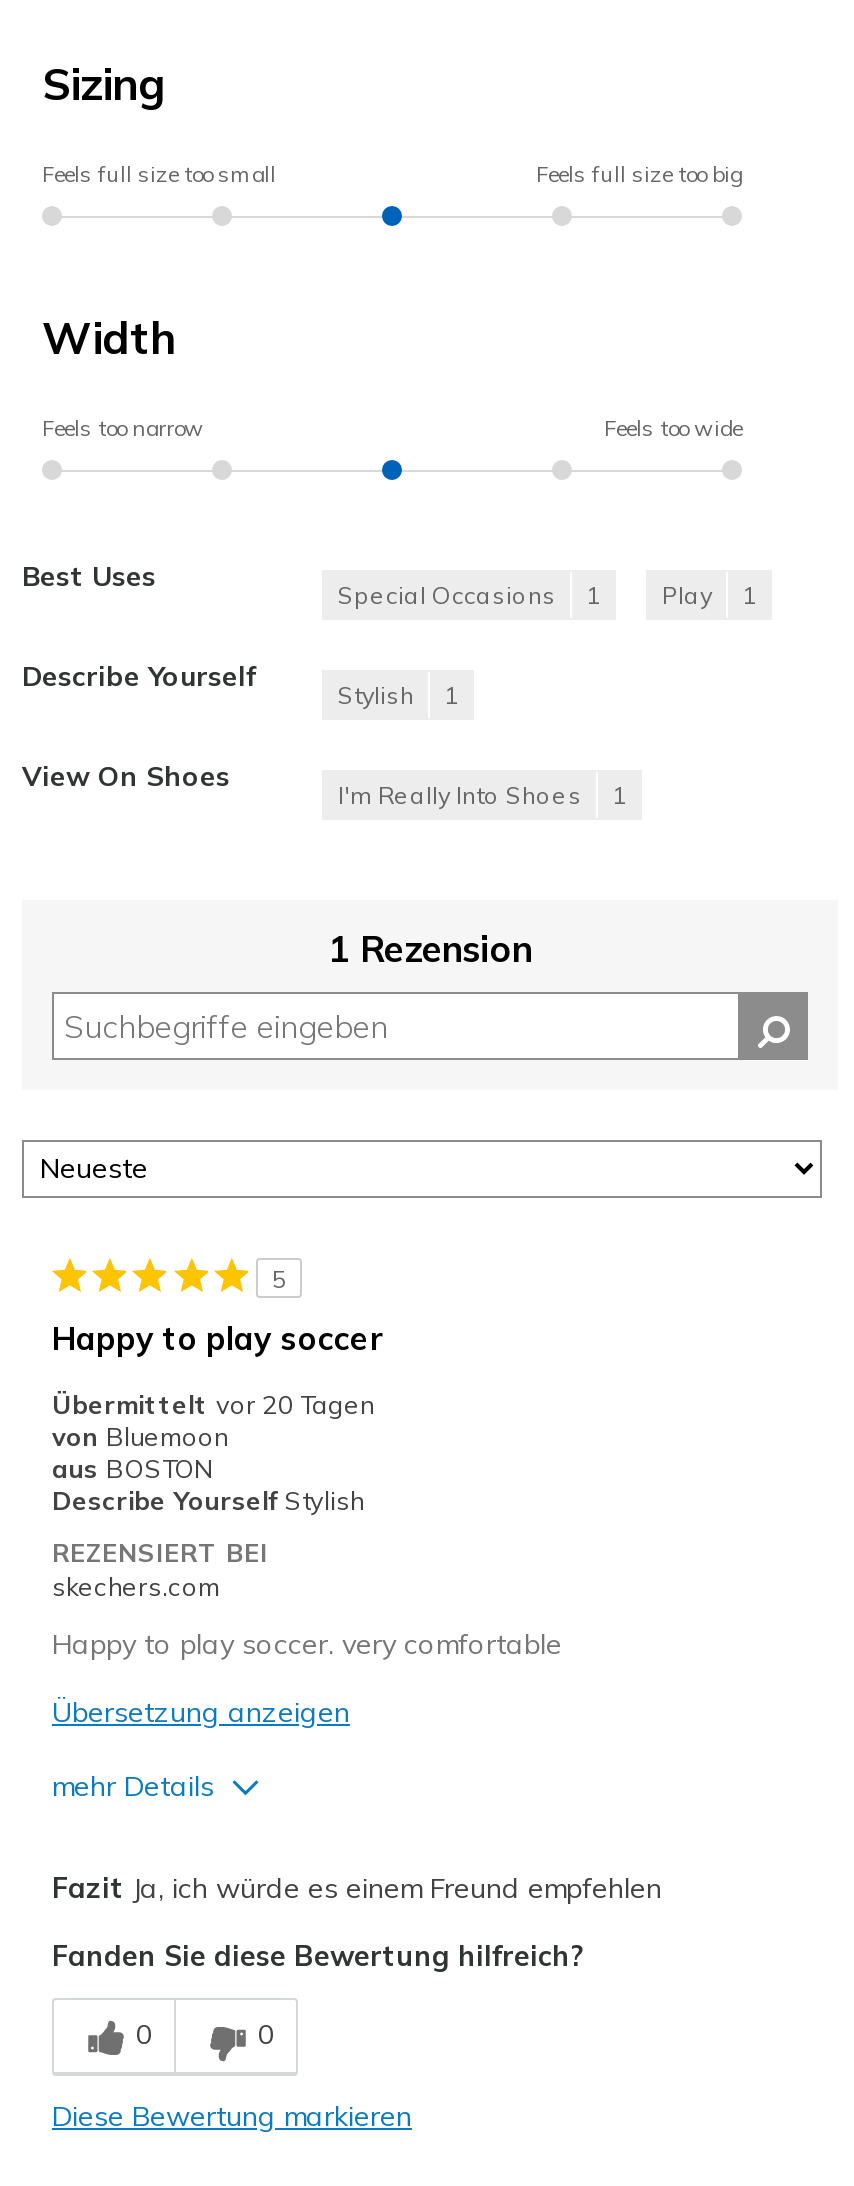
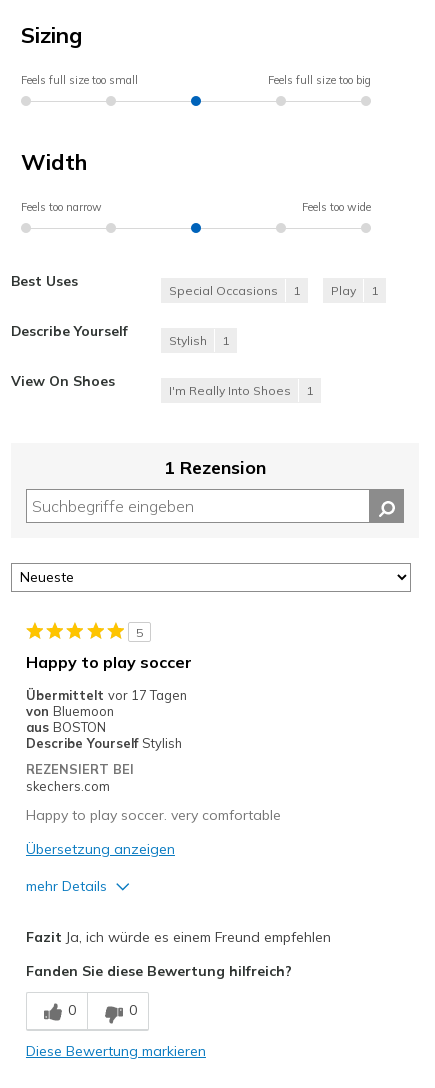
[52,1389,374,1421] Übermittelt vor 20 Tagen -> [26,687,187,703] Übermittelt vor 17 Tagen

